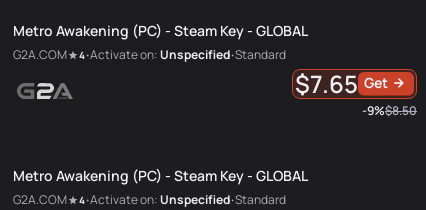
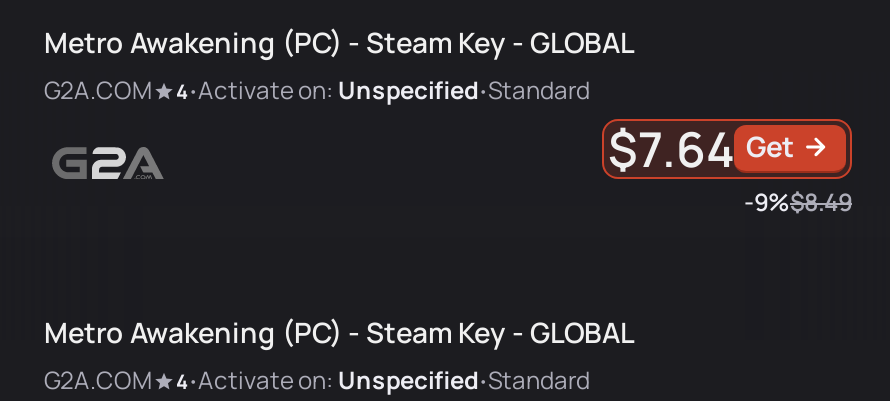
[295,67,388,100] $7.65 Get -> [608,115,794,181] $7.64 Get
[362,102,417,119] -9%$8.50 -> [744,185,852,219] -9%$8.49

